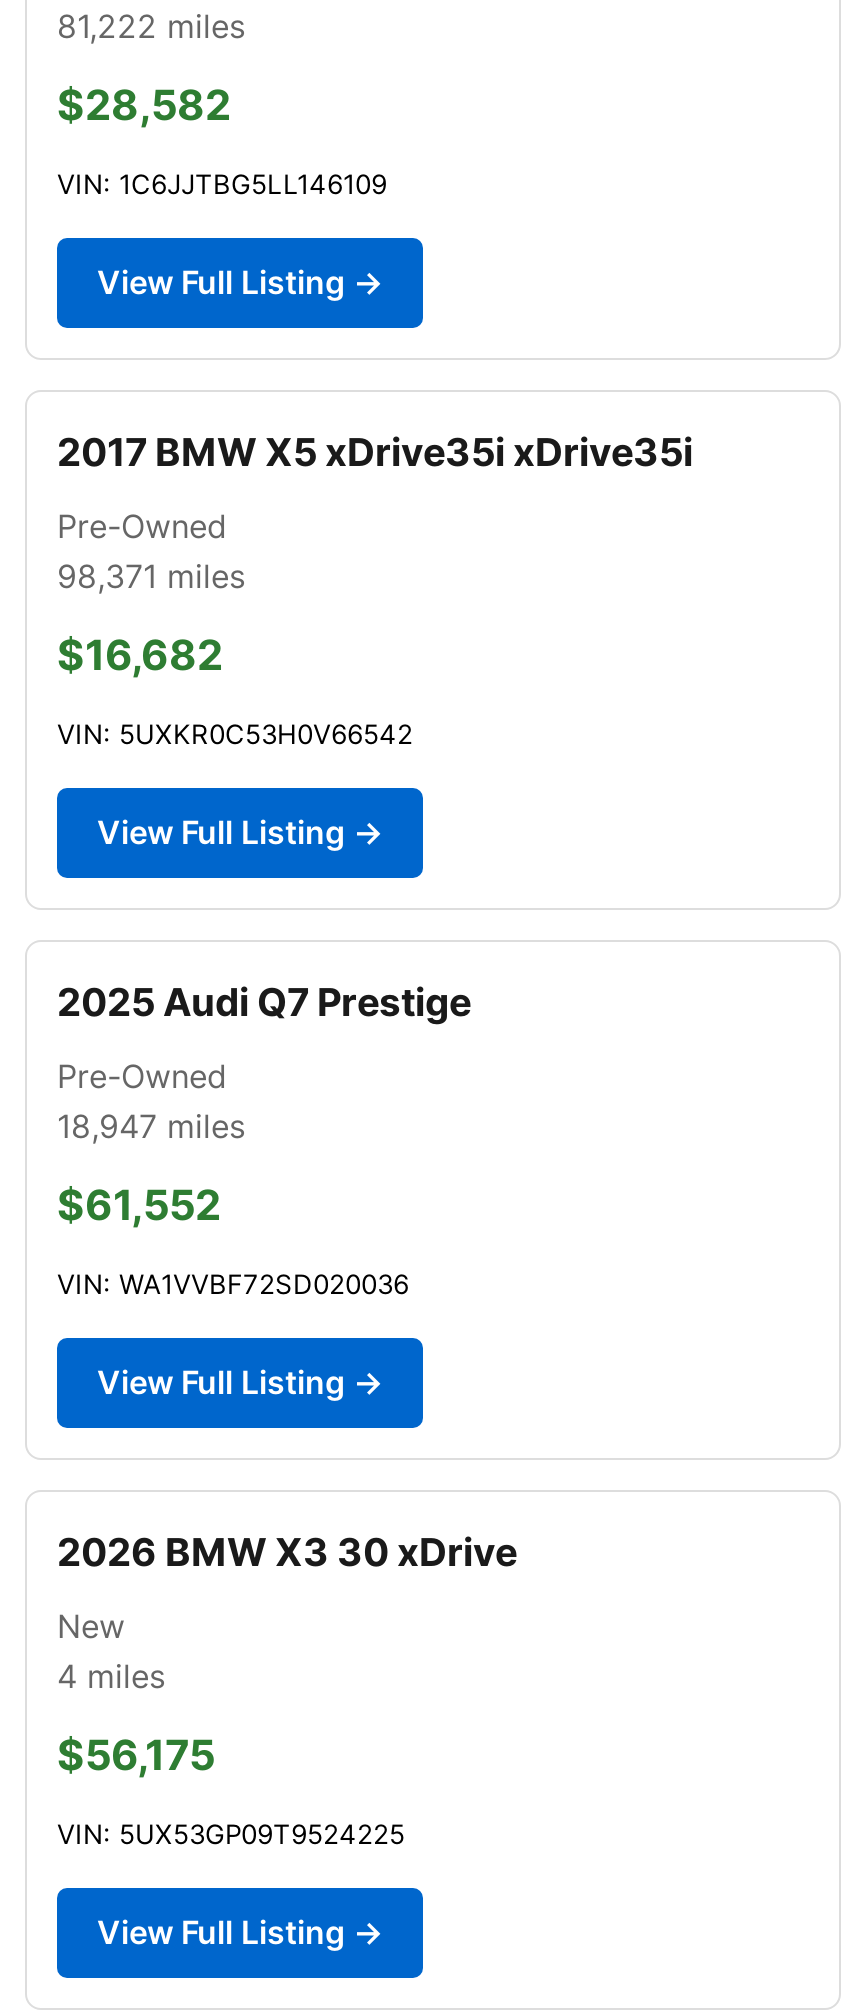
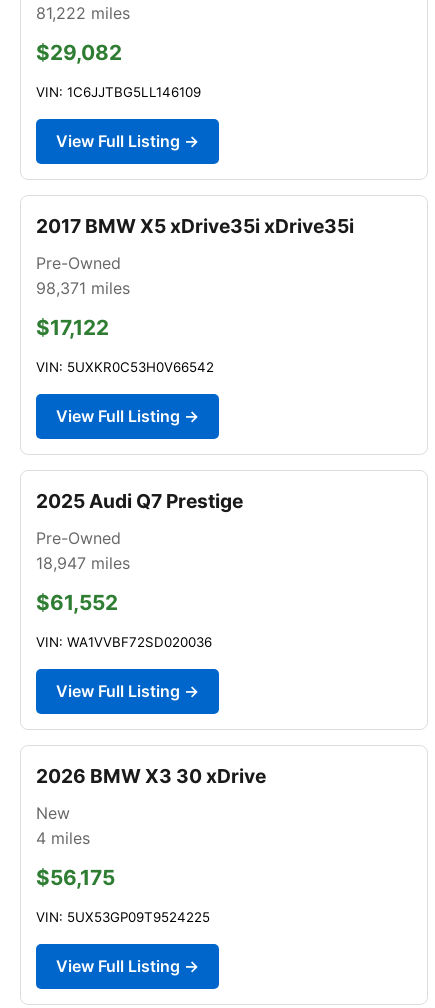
[57,80,231,130] $28,582 -> [36,40,122,65] $29,082
[57,630,223,680] $16,682 -> [36,315,109,340] $17,122

